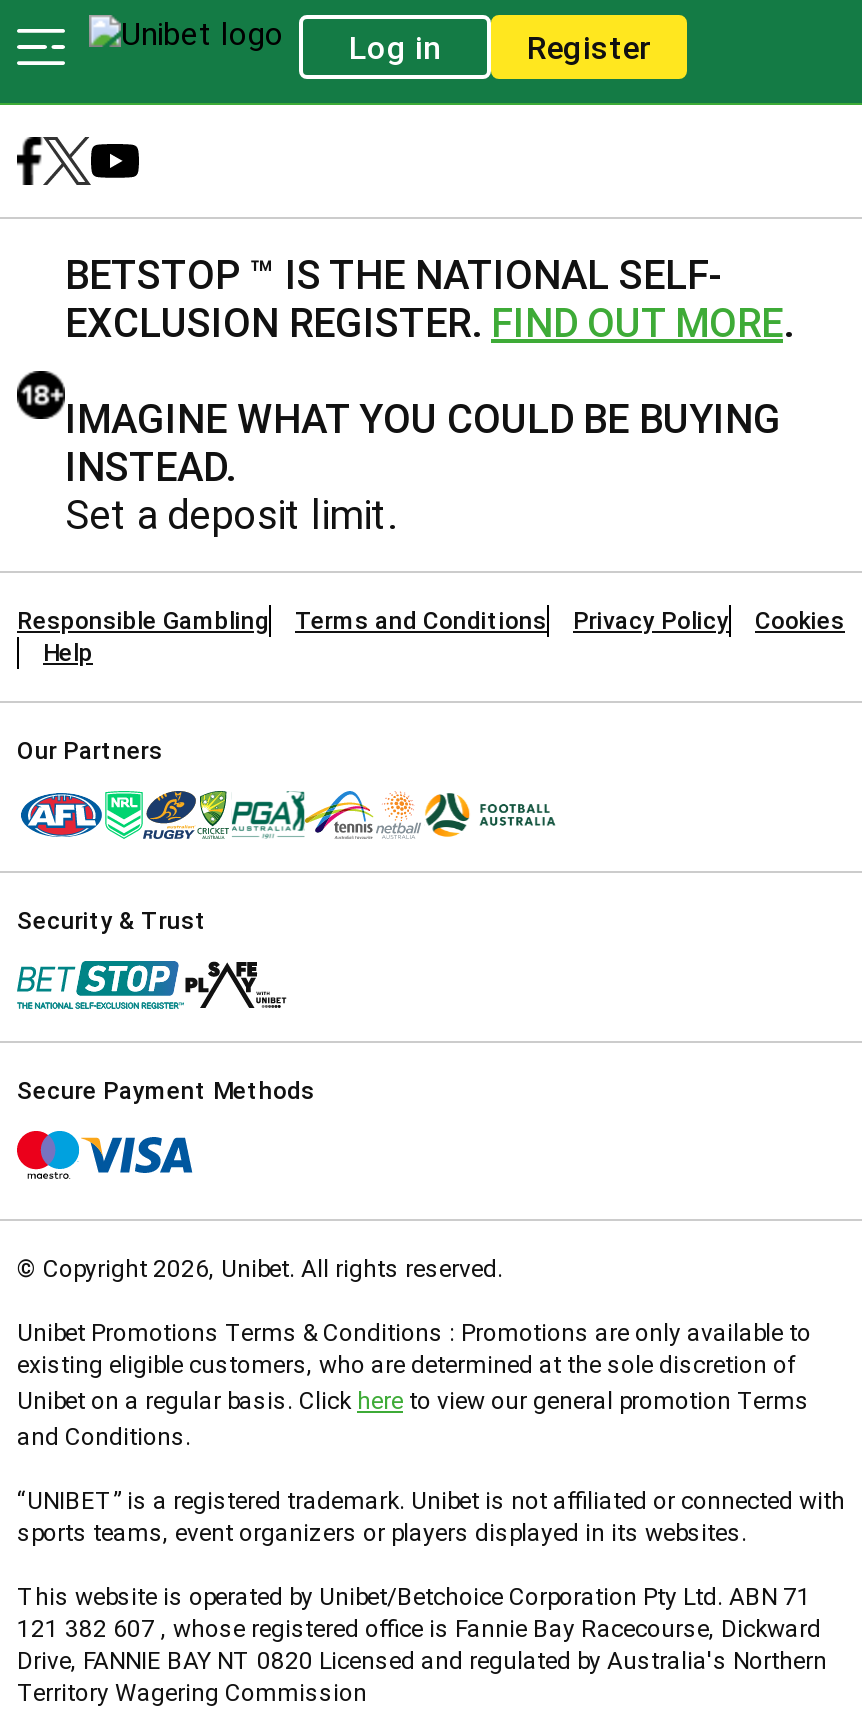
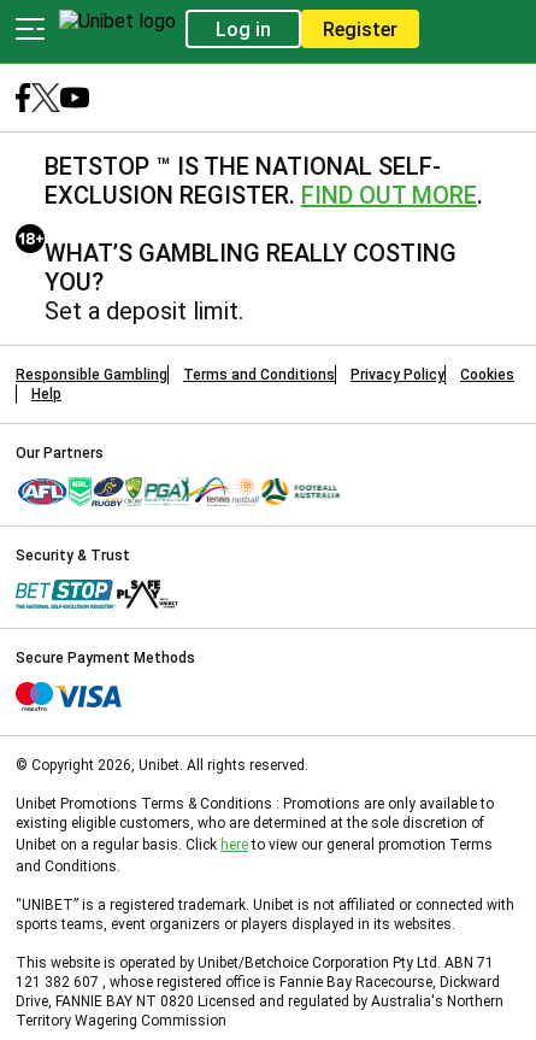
[65,395,781,491] IMAGINE WHAT YOU COULD BE BUYING | INSTEAD. -> [45,239,457,296] WHAT’S GAMBLING REALLY COSTING | YOU?

